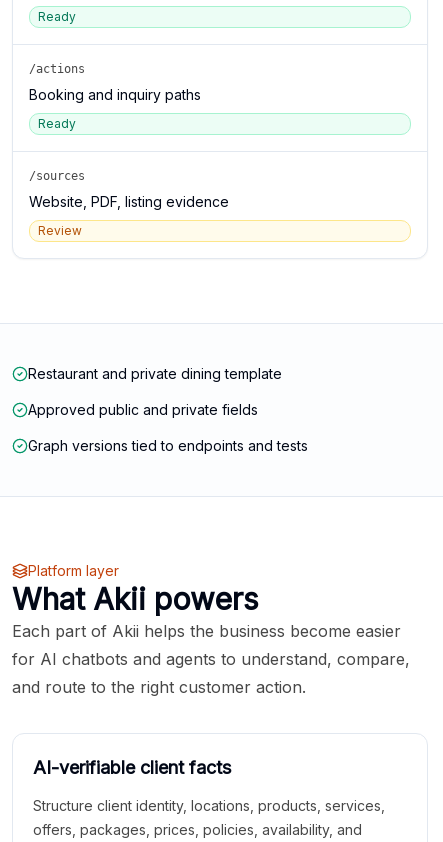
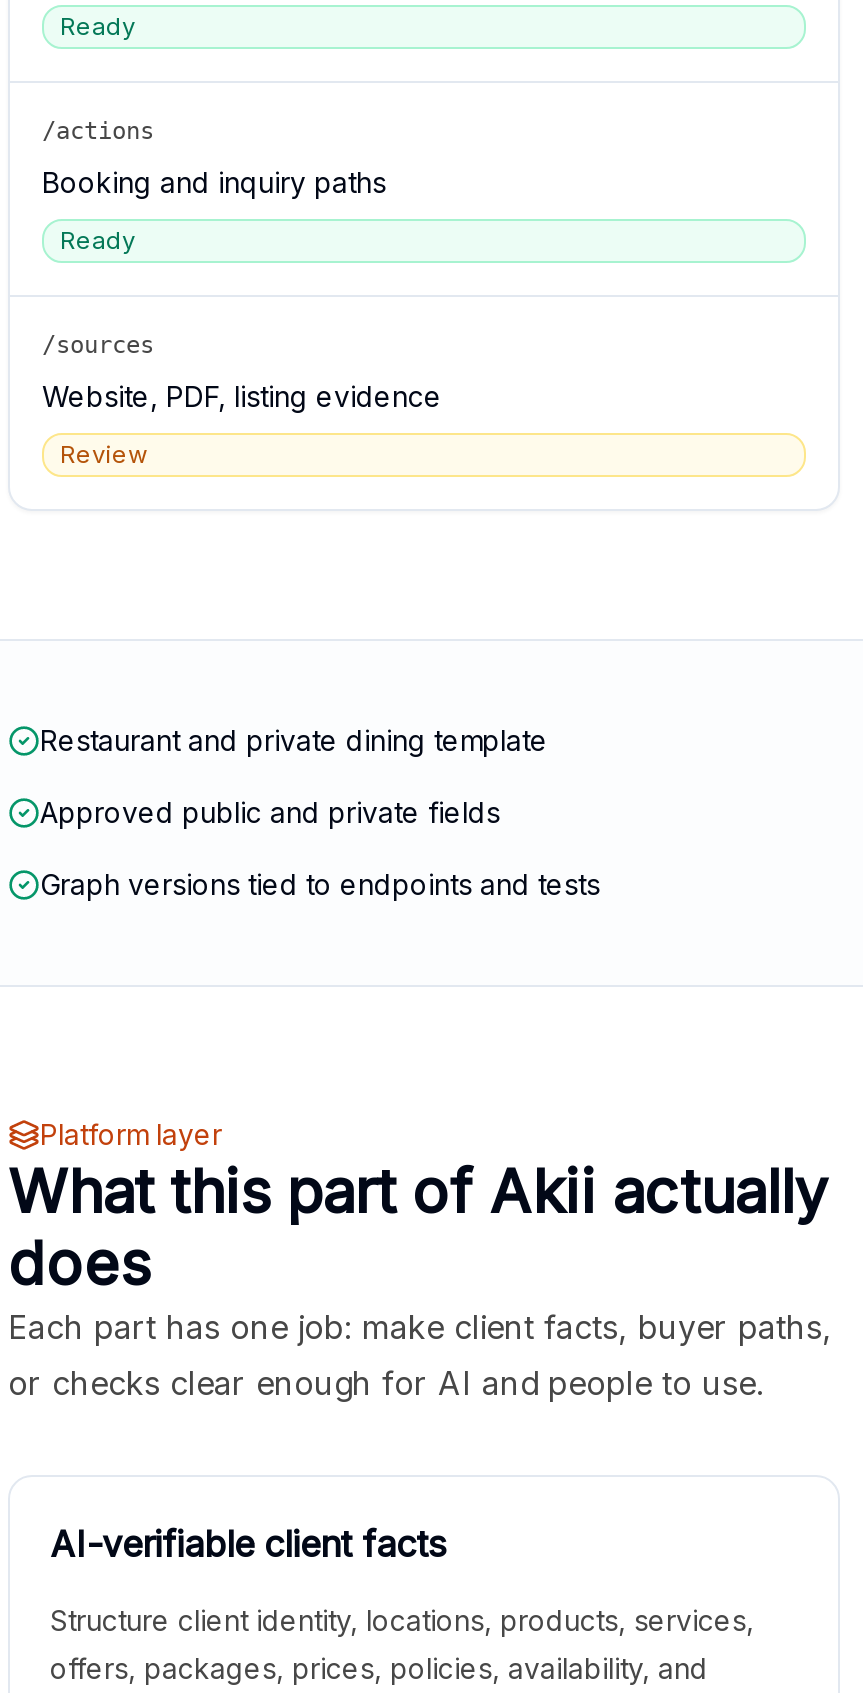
[12,581,410,697] What Akii powers | Each part of Akii helps the business become easier | for AI chatbots and agents to understand, compare, | and route to the right customer action. -> [8,1155,832,1403] What this part of Akii actually | does | Each part has one job: make client facts, buyer paths, | or checks clear enough for AI and people to use.

